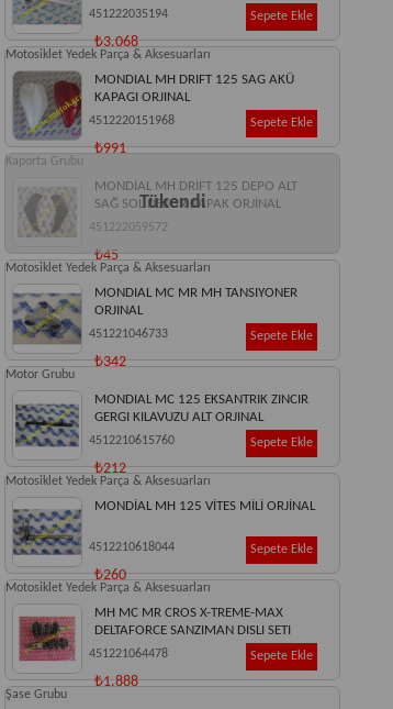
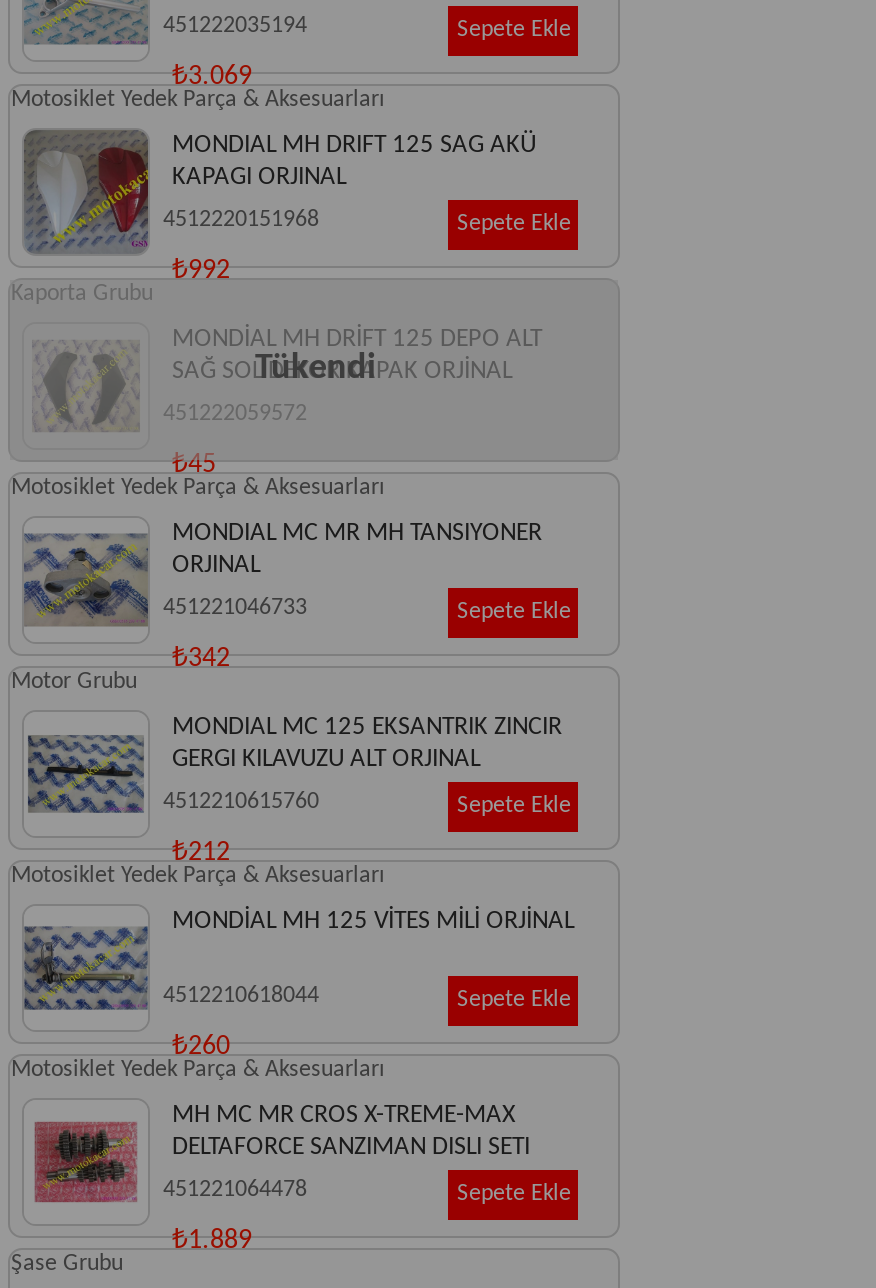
[94,34,138,51] ₺3.068 -> [172,62,252,92] ₺3.069
[94,141,126,157] ₺991 -> [172,256,230,286] ₺992
[94,674,138,690] ₺1.888 -> [172,1226,252,1256] ₺1.889

